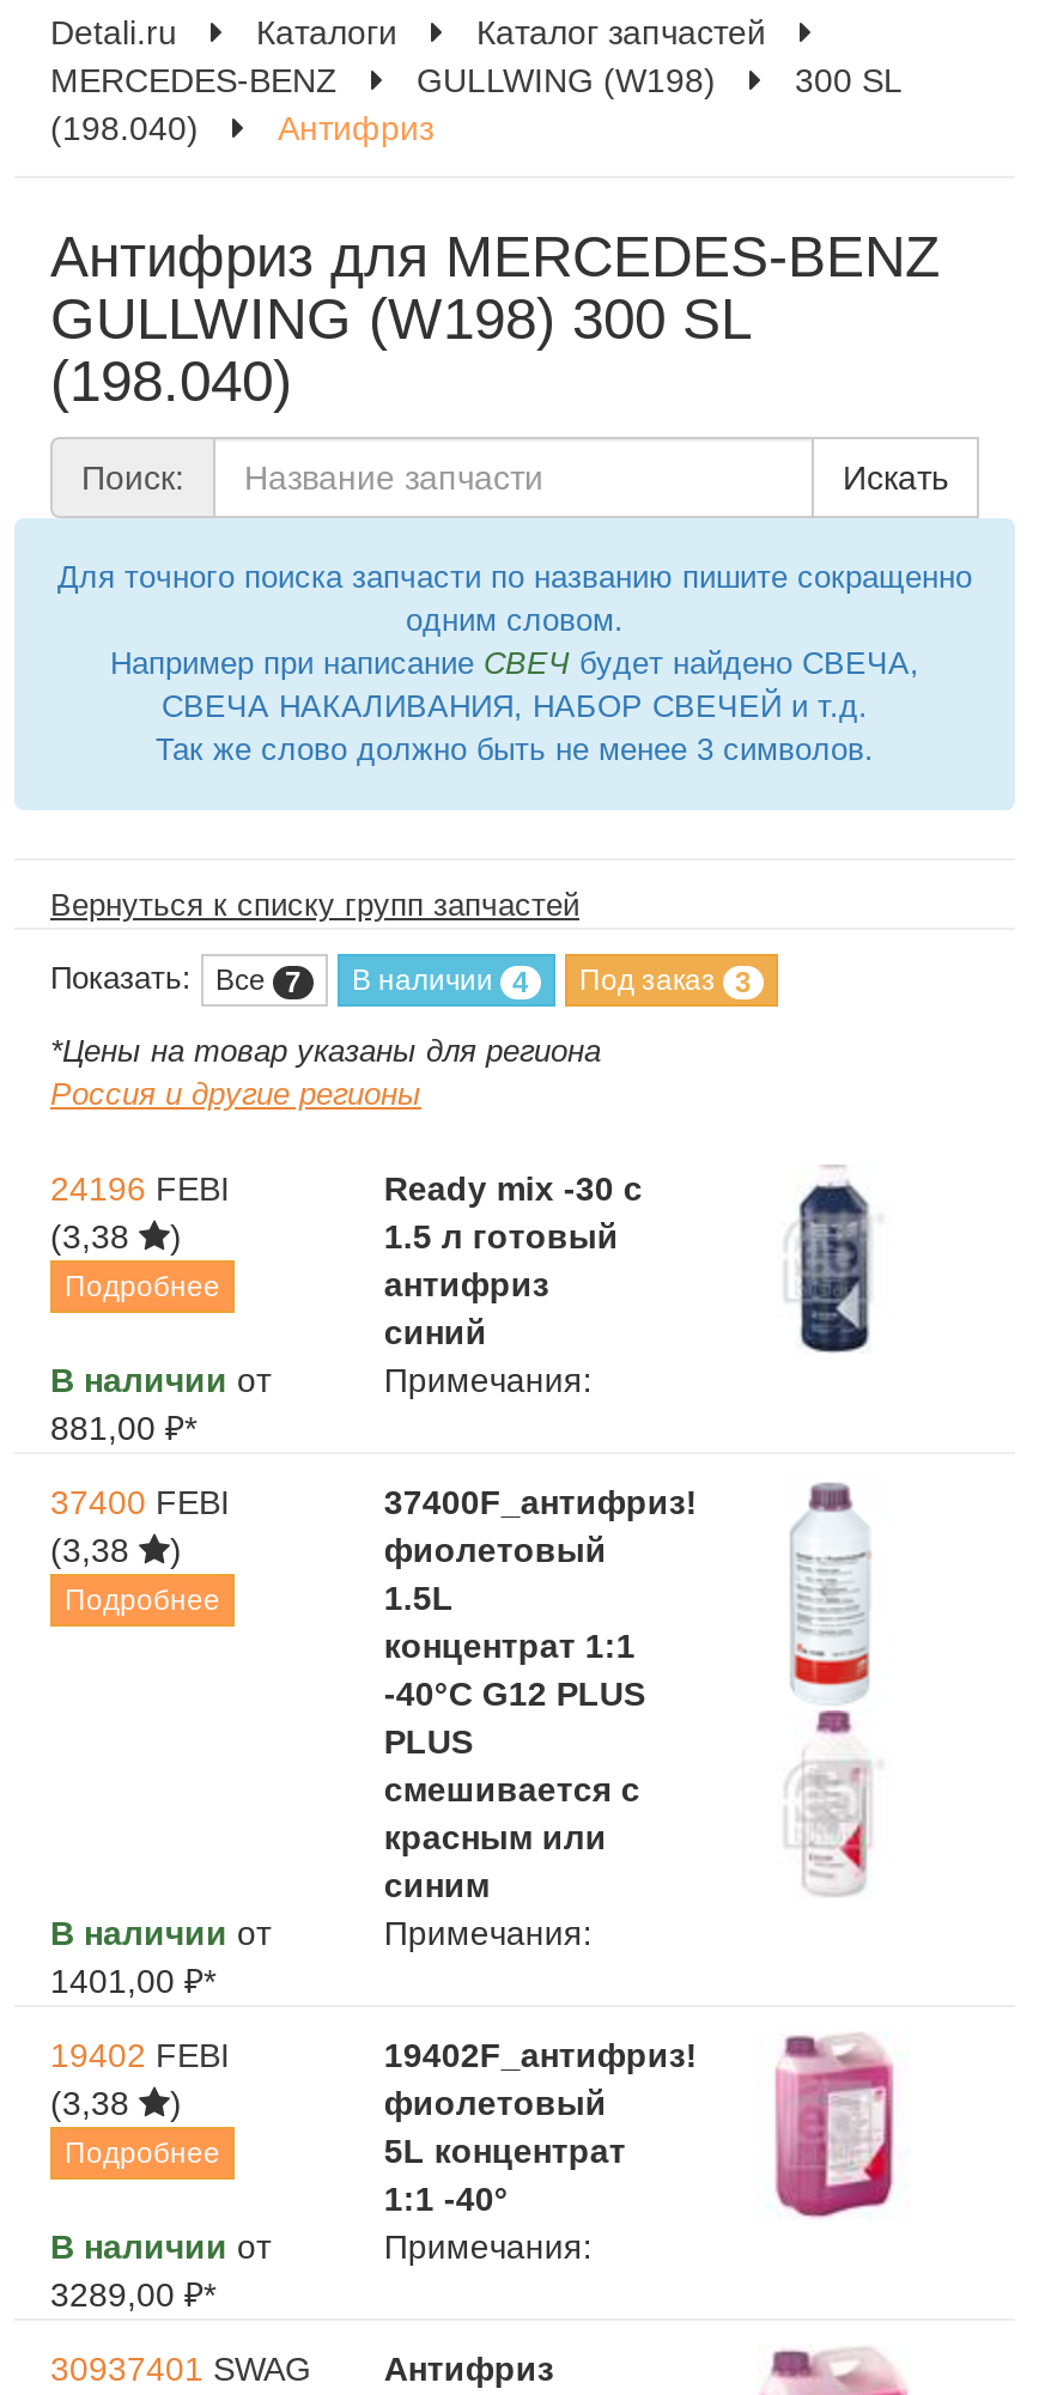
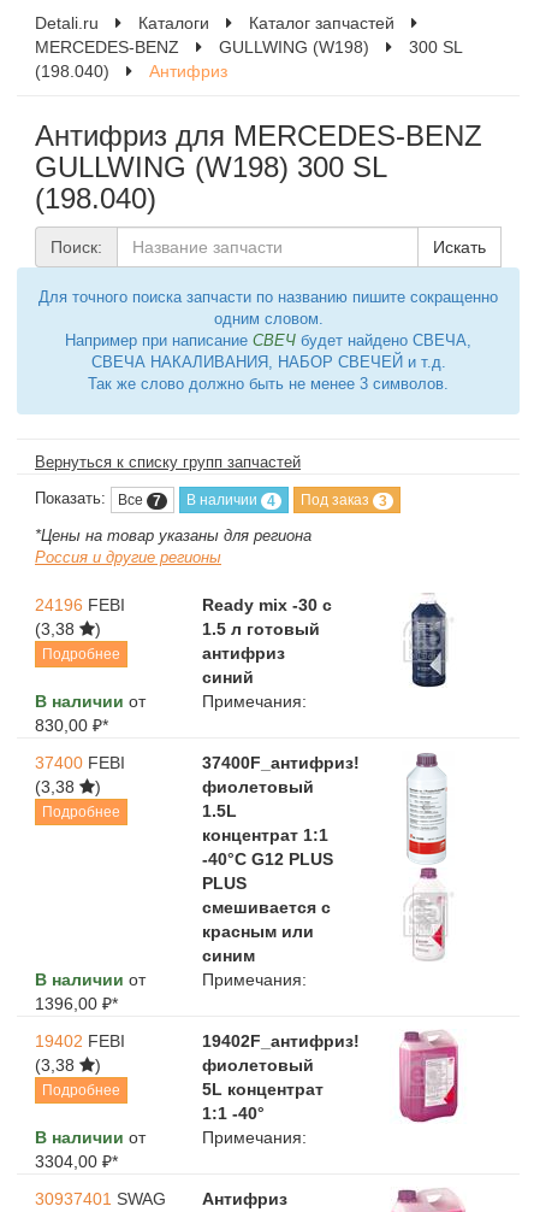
[50,1409,196,1447] 881,00 ₽* -> [35,716,108,735] 830,00 ₽*
[50,1962,215,2000] 1401,00 ₽* -> [35,994,118,1013] 1396,00 ₽*
[50,2275,215,2314] 3289,00 ₽* -> [35,1152,118,1171] 3304,00 ₽*

